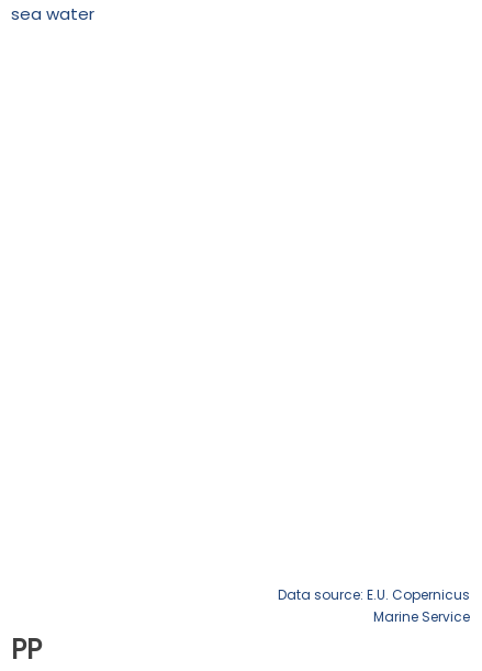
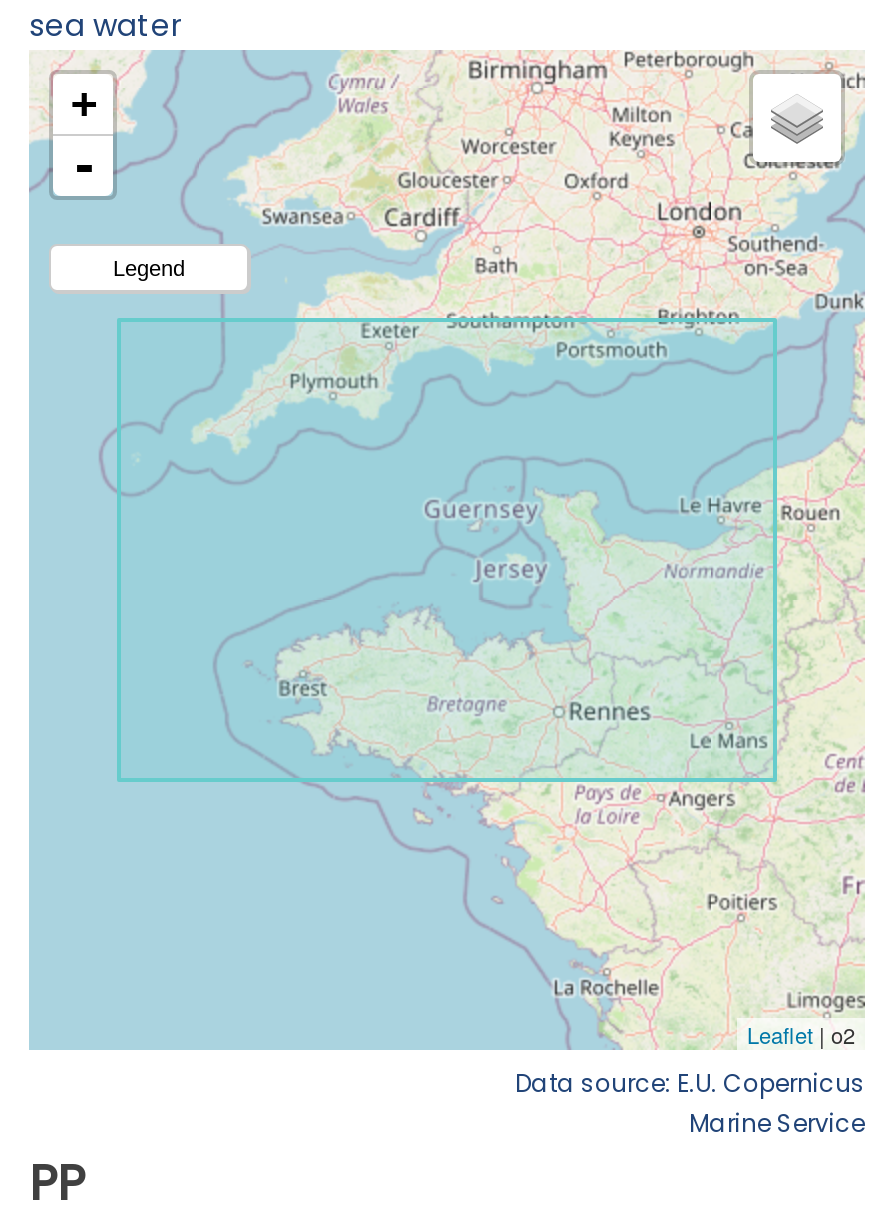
none -> [27,48,867,1052] [image]

